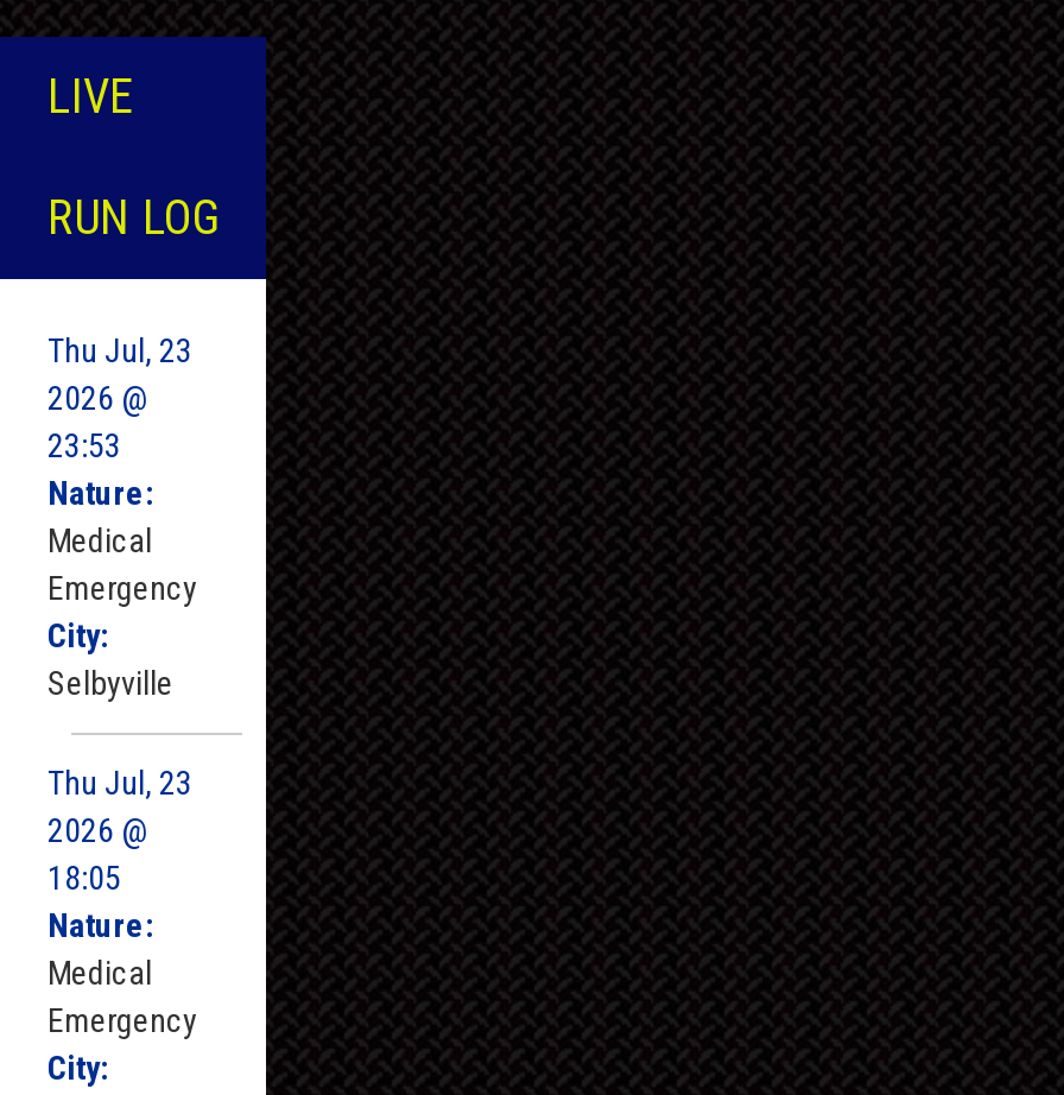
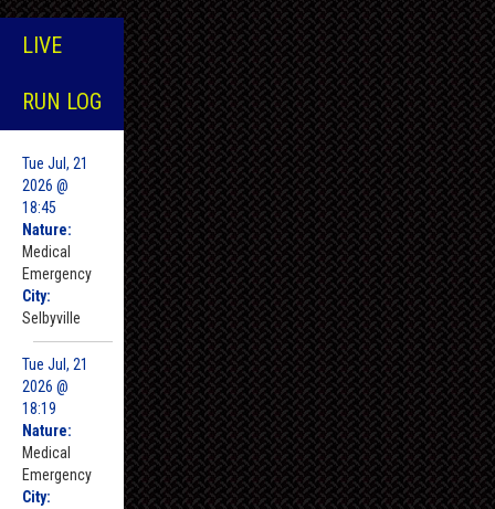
[47,332,192,370] Thu Jul, 23 -> [22,154,88,172] Tue Jul, 21
[47,427,121,465] 23:53 -> [22,199,56,216] 18:45
[47,764,192,802] Thu Jul, 23 -> [22,355,88,373] Tue Jul, 21
[47,859,121,897] 18:05 -> [22,399,56,417] 18:19

